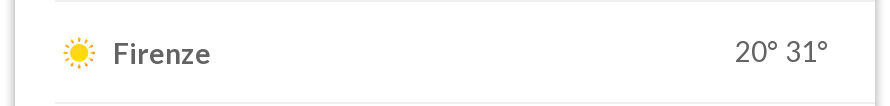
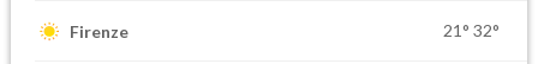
[735,33,829,67] 20° 31° -> [443,20,500,40] 21° 32°

